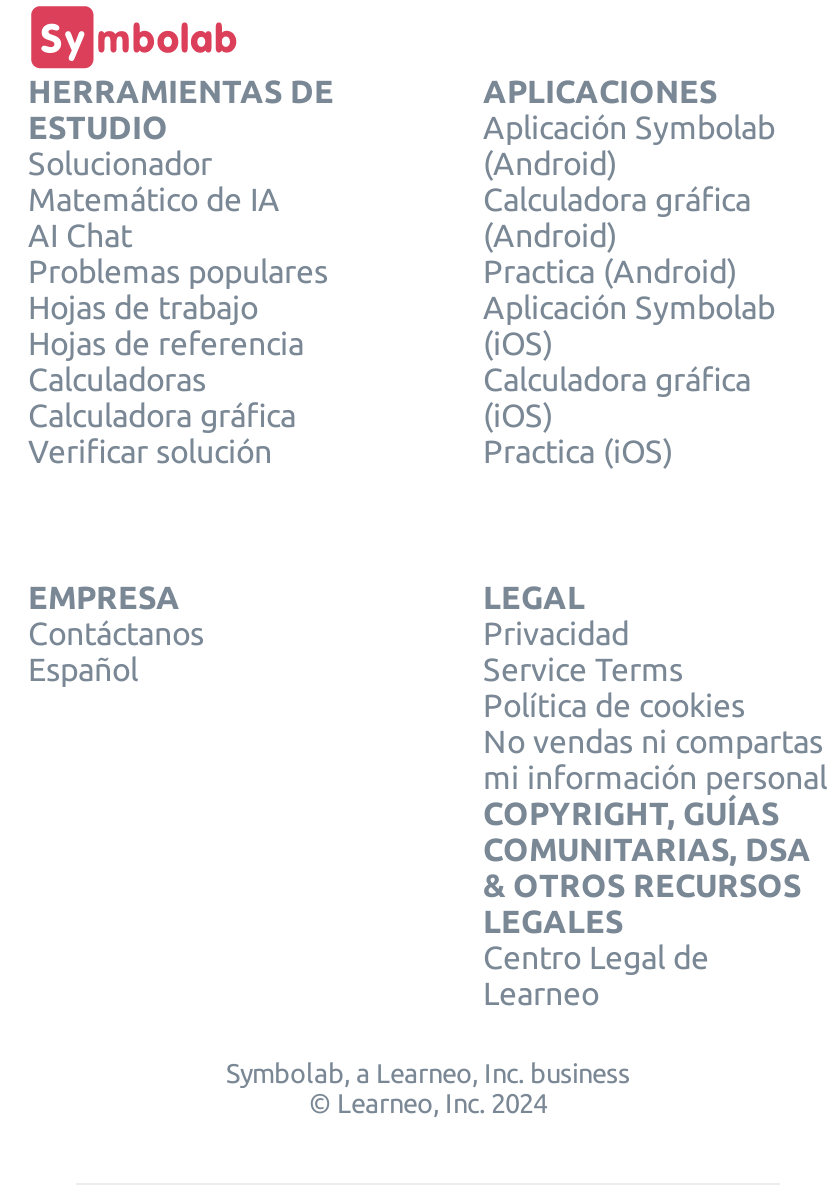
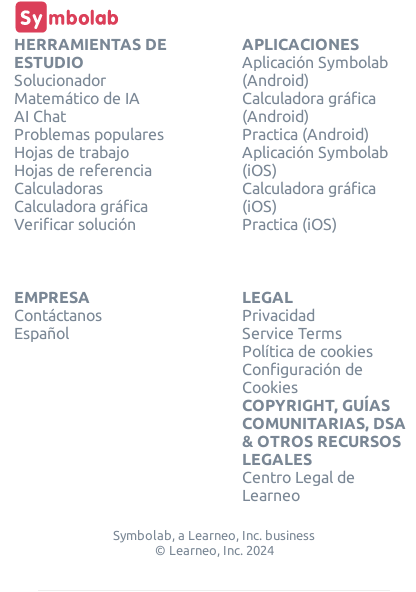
[483,724,827,796] No vendas ni compartas | mi información personal -> [241,360,362,396] Configuración de | Cookies

